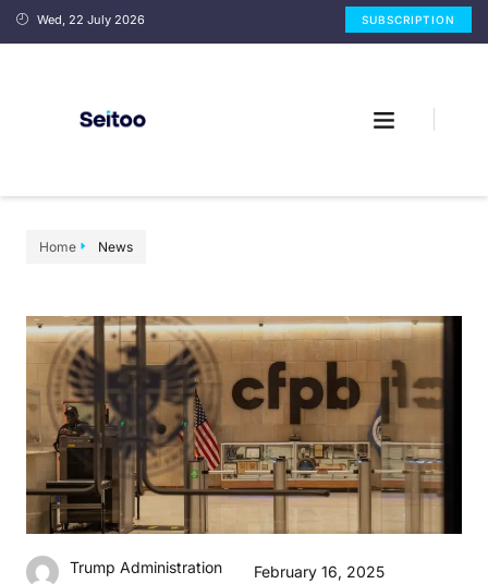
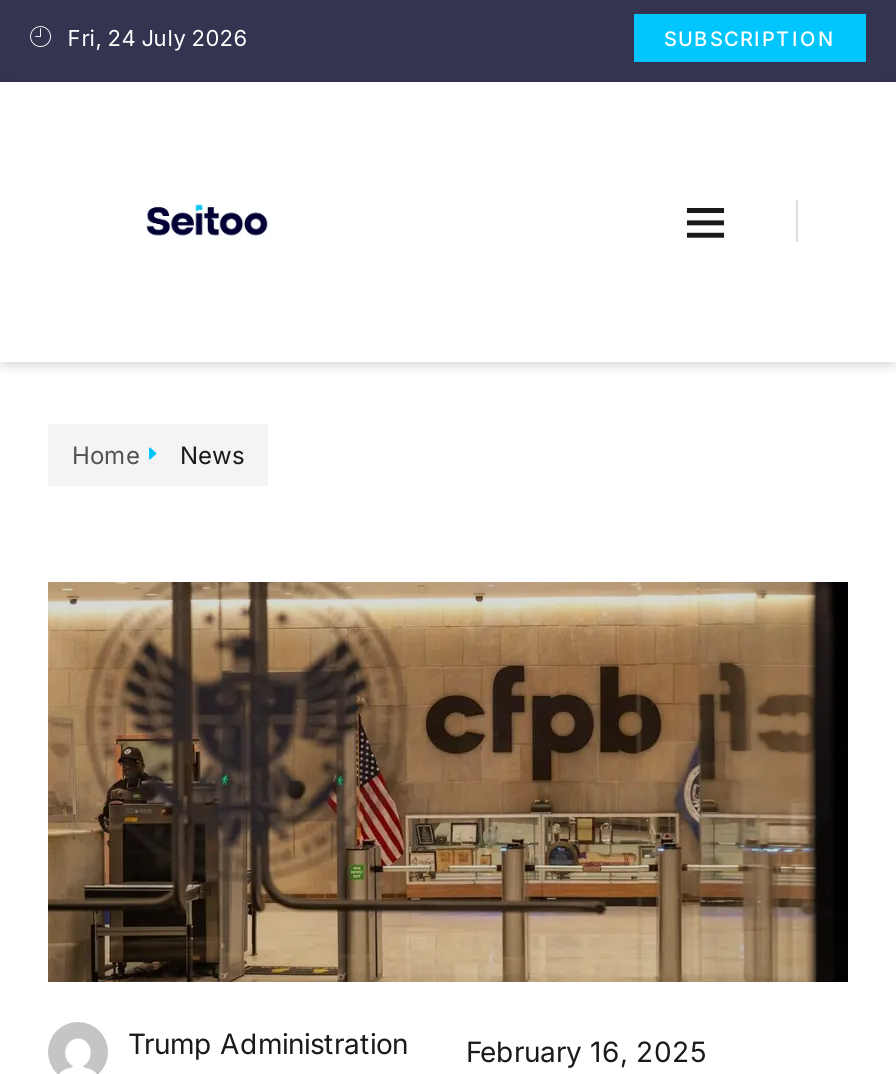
[37,11,145,27] Wed, 22 July 2026 -> [68,23,248,51] Fri, 24 July 2026

